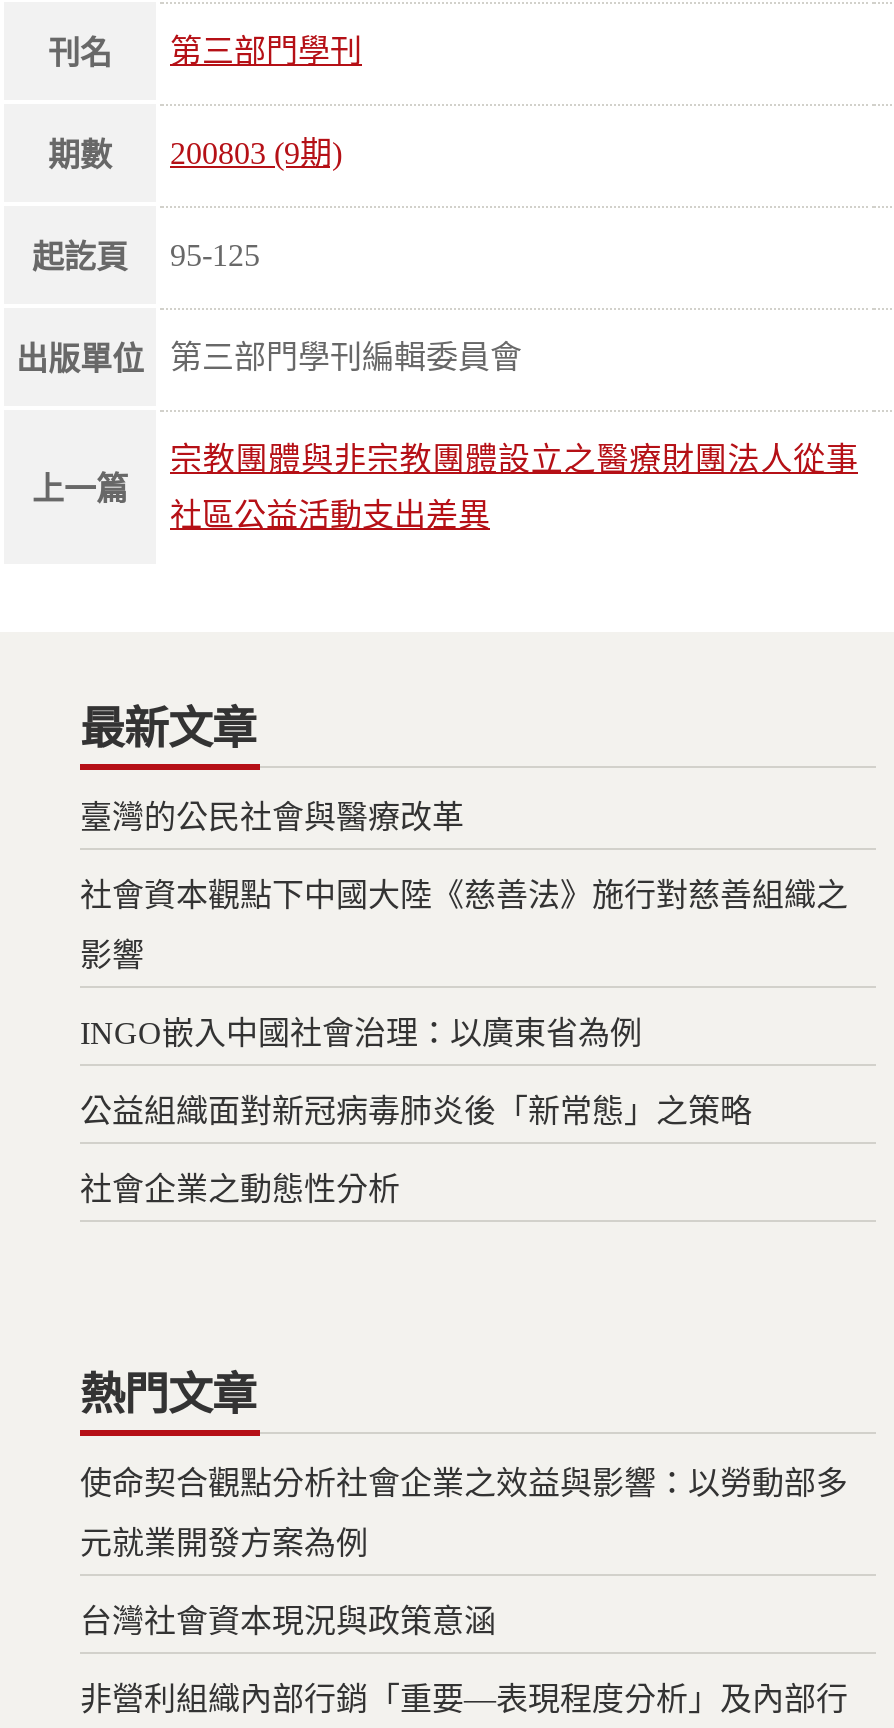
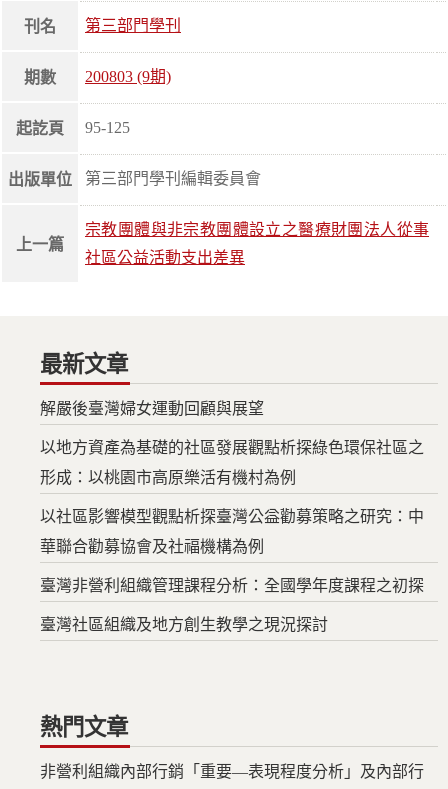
[80,801,848,1207] 臺灣的公民社會與醫療改革 | 社會資本觀點下中國大陸《慈善法》施行對慈善組織之 | 影響 | INGO嵌入中國社會治理：以廣東省為例 | 公益組織面對新冠病毒肺炎後「新常態」之策略 | 社會企業之動態性分析 -> [40,400,424,633] 解嚴後臺灣婦女運動回顧與展望 | 以地方資產為基礎的社區發展觀點析探綠色環保社區之 | 形成：以桃園市高原樂活有機村為例 | 以社區影響模型觀點析探臺灣公益勸募策略之研究：中 | 華聯合勸募協會及社福機構為例 | 臺灣非營利組織管理課程分析：全國學年度課程之初探 | 臺灣社區組織及地方創生教學之現況探討
moved [80,1371,256,1421] -> [40,715,128,740]: 熱門文章
[80,1467,848,1639] 使命契合觀點分析社會企業之效益與影響：以勞動部多 | 元就業開發方案為例 | 台灣社會資本現況與政策意涵 -> none

